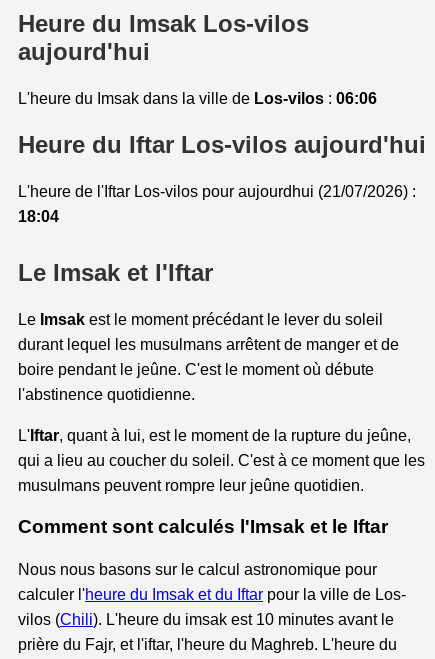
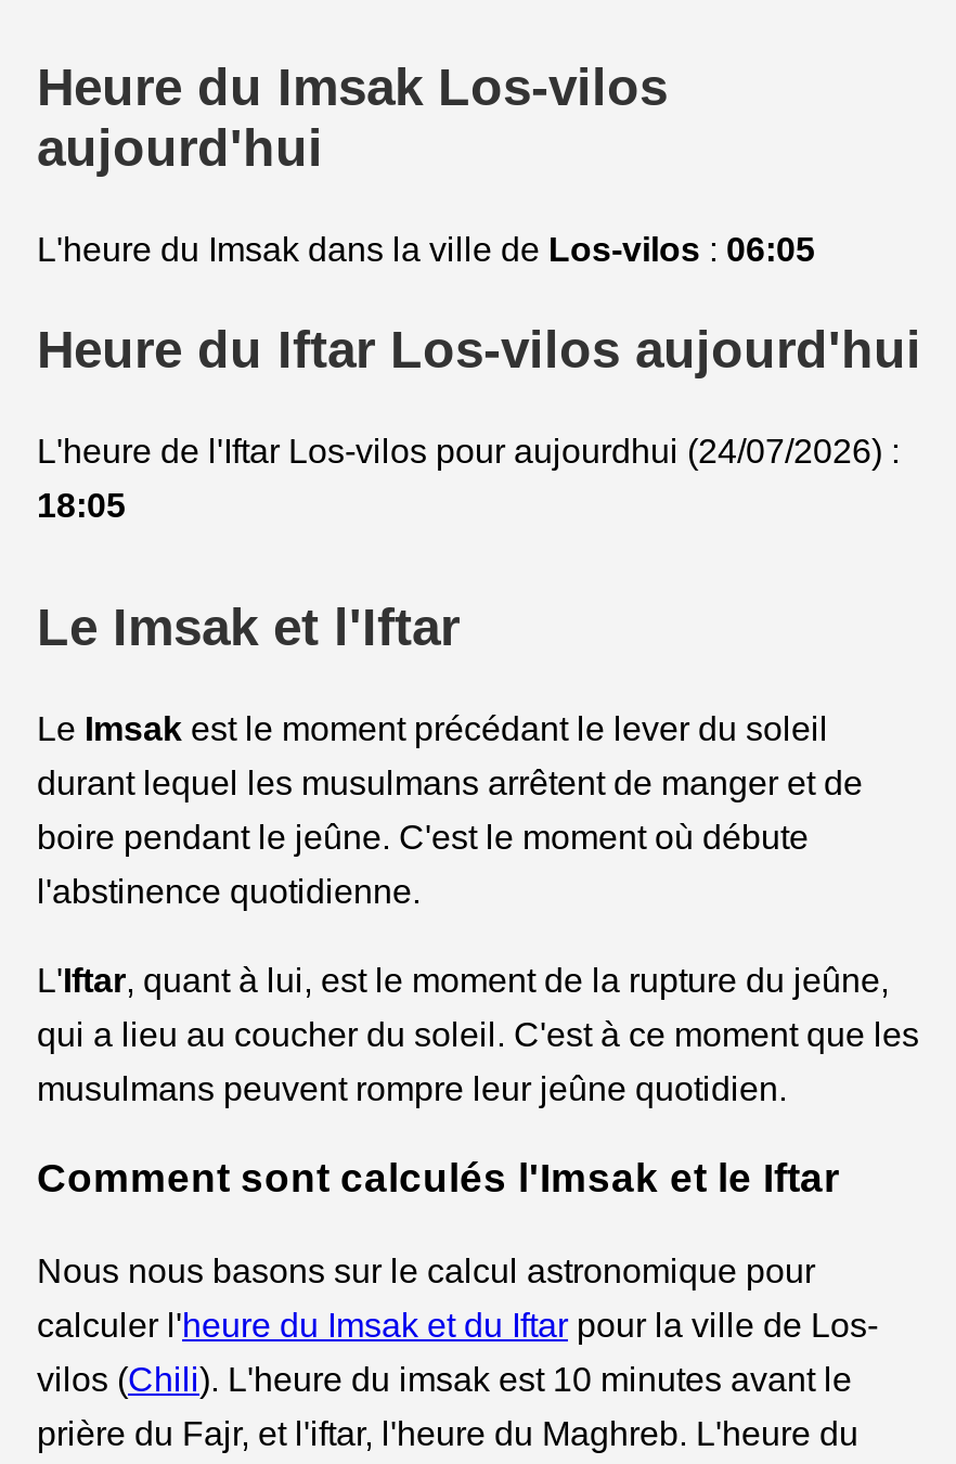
[18,90,377,107] L'heure du Imsak dans la ville de Los-vilos: 06:06 -> [37,231,815,267] L'heure du Imsak dans la ville de Los-vilos: 06:05
[18,183,416,200] L'heure de l'Iftar Los-vilos pour aujourdhui (21/07/2026) : -> [37,432,900,469] L'heure de l'Iftar Los-vilos pour aujourdhui (24/07/2026) :
[18,208,59,225] 18:04 -> [37,486,126,523] 18:05

